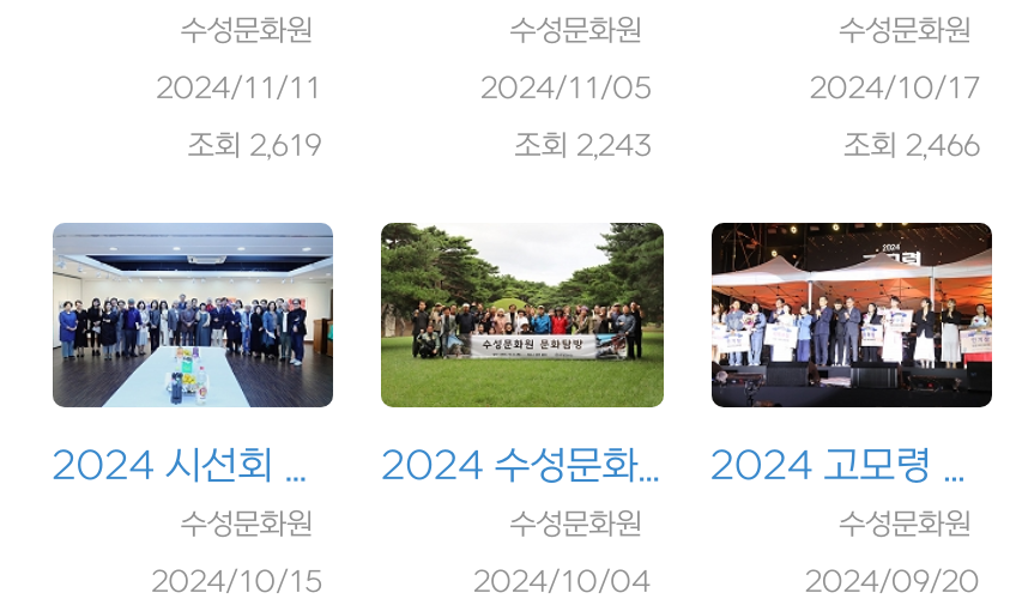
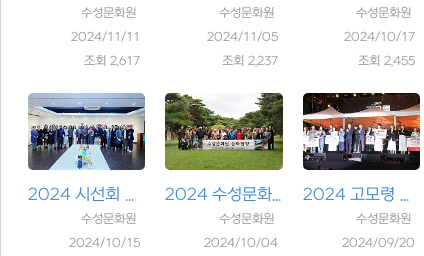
[188,129,322,162] 조회 2,619 -> [84,54,140,68] 조회 2,617
[514,129,651,162] 조회 2,243 -> [222,54,278,68] 조회 2,237
[843,129,980,162] 조회 2,466 -> [358,54,415,68] 조회 2,455

